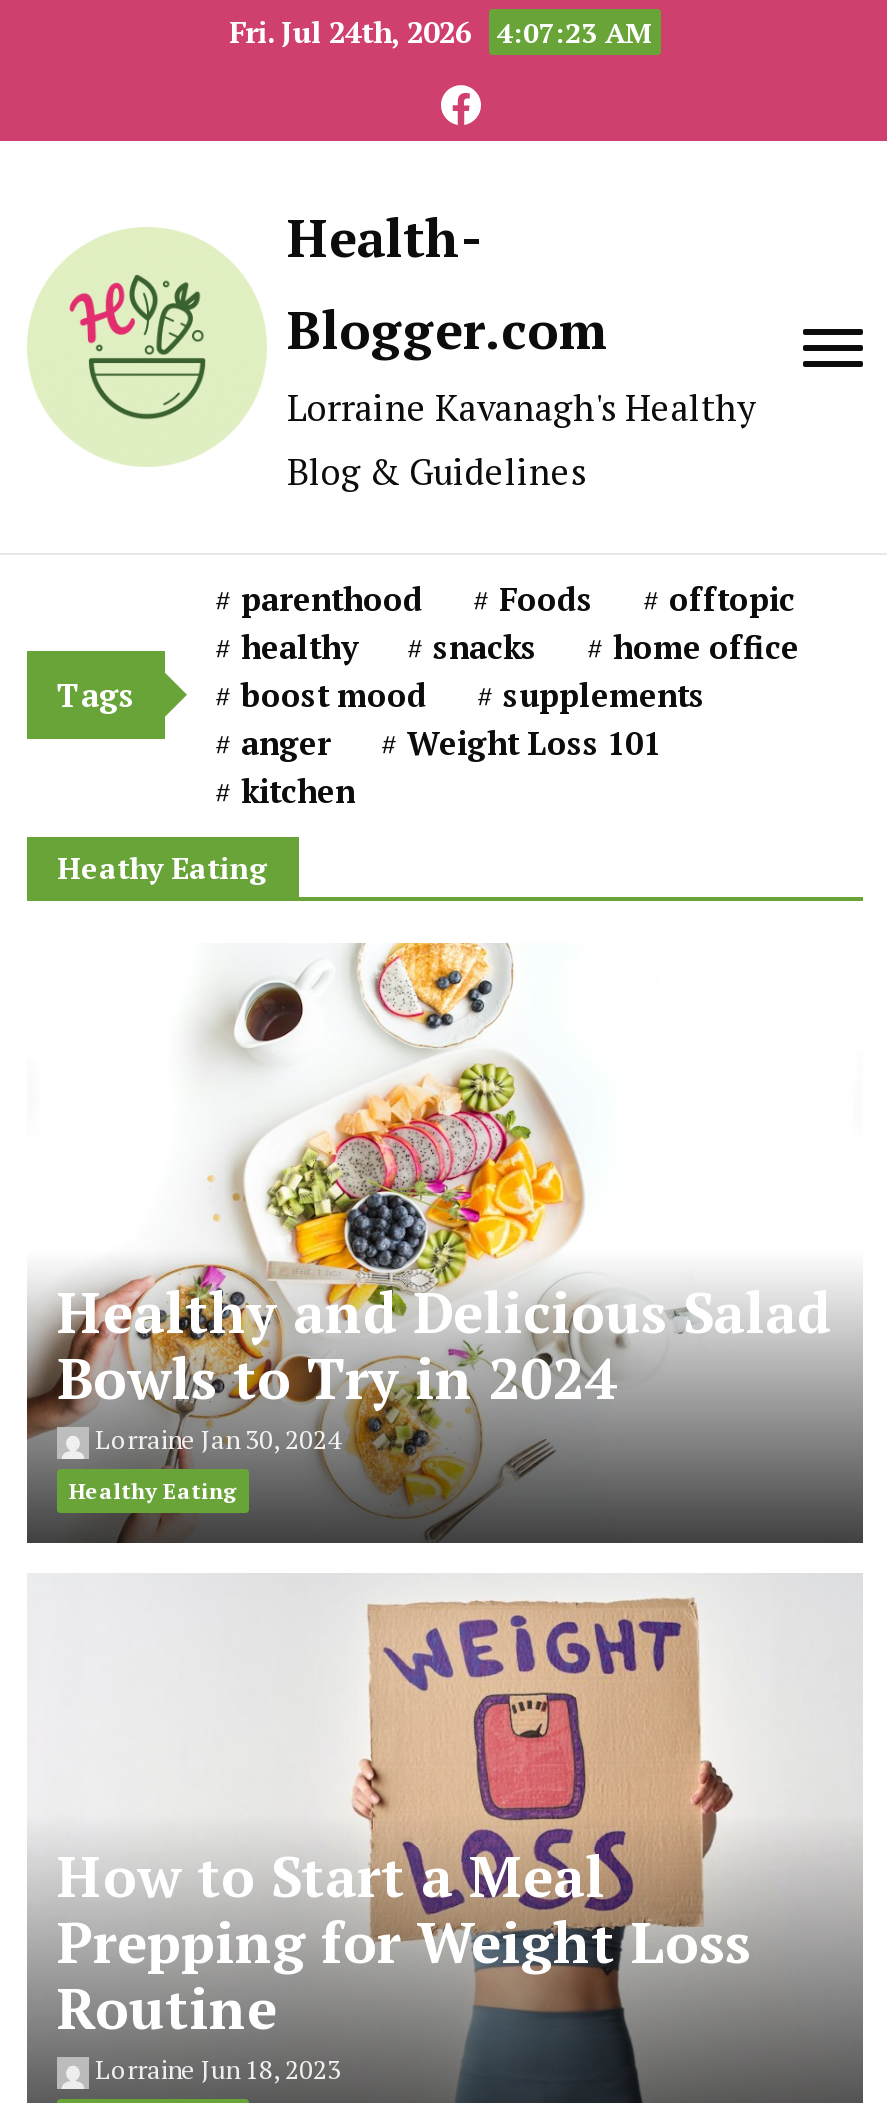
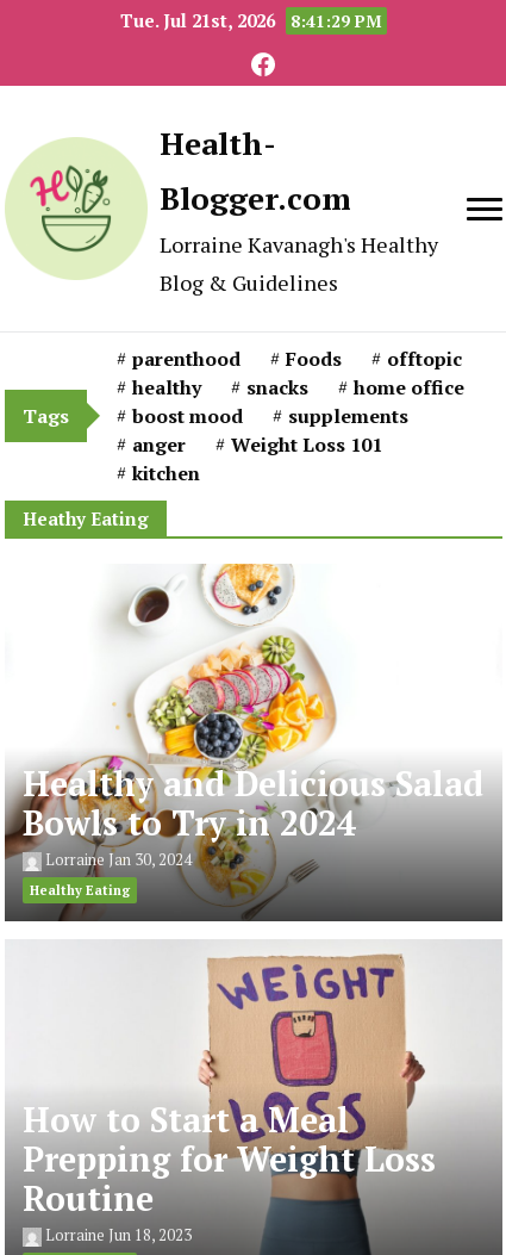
[229,11,653,51] Fri. Jul 24th, 2026 4:07:25 AM -> [120,8,382,32] Tue. Jul 21st, 2026 8:41:29 PM

